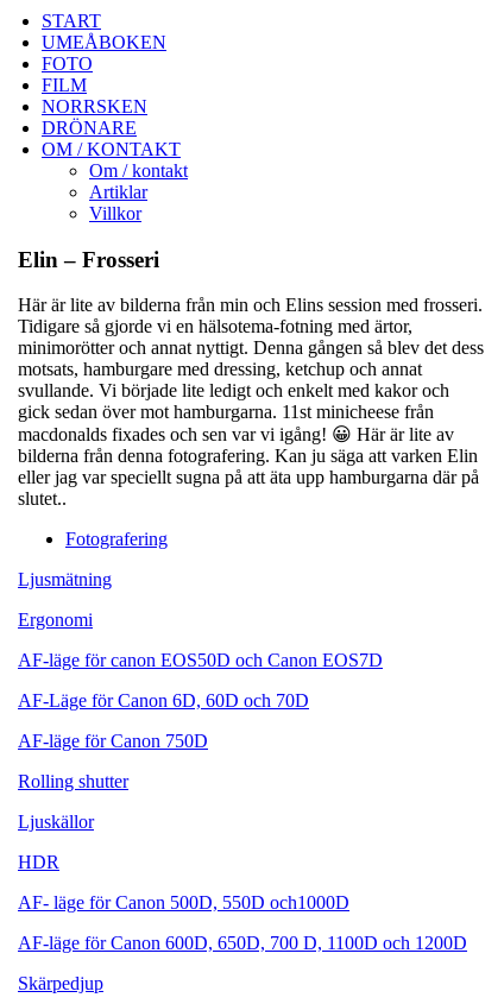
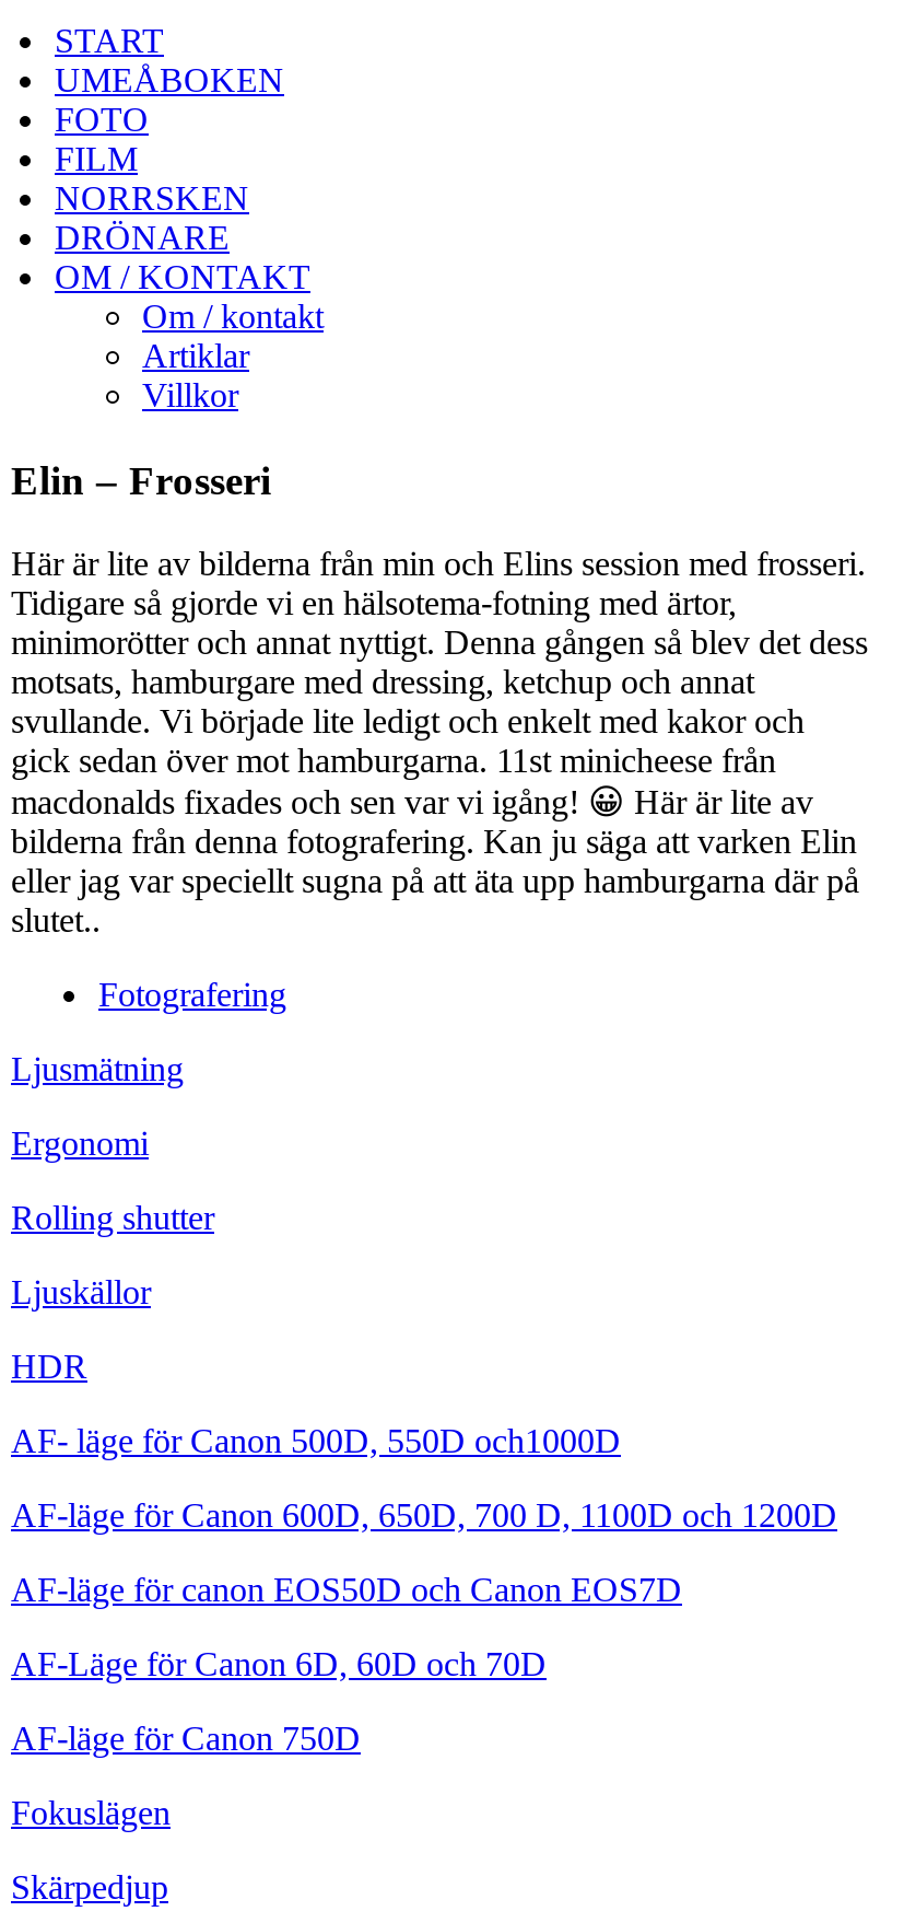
moved [18,650,383,751] -> [11,1572,682,1758]: AF-läge för canon EOS50D och Canon EOS7D | AF-Läge för Canon 6D, 60D och 70D | AF-läge för Canon 750D
moved [18,772,467,953] -> [11,1200,837,1534]: Rolling shutter | Ljuskällor | HDR | AF- läge för Canon 500D, 550D och1000D | AF-läge för Canon 600D, 650D, 700 D, 1100D och 1200D
none -> [11,1795,171,1832] Fokuslägen

